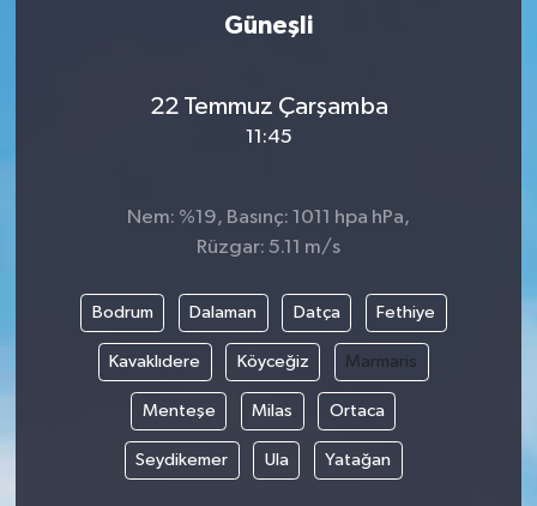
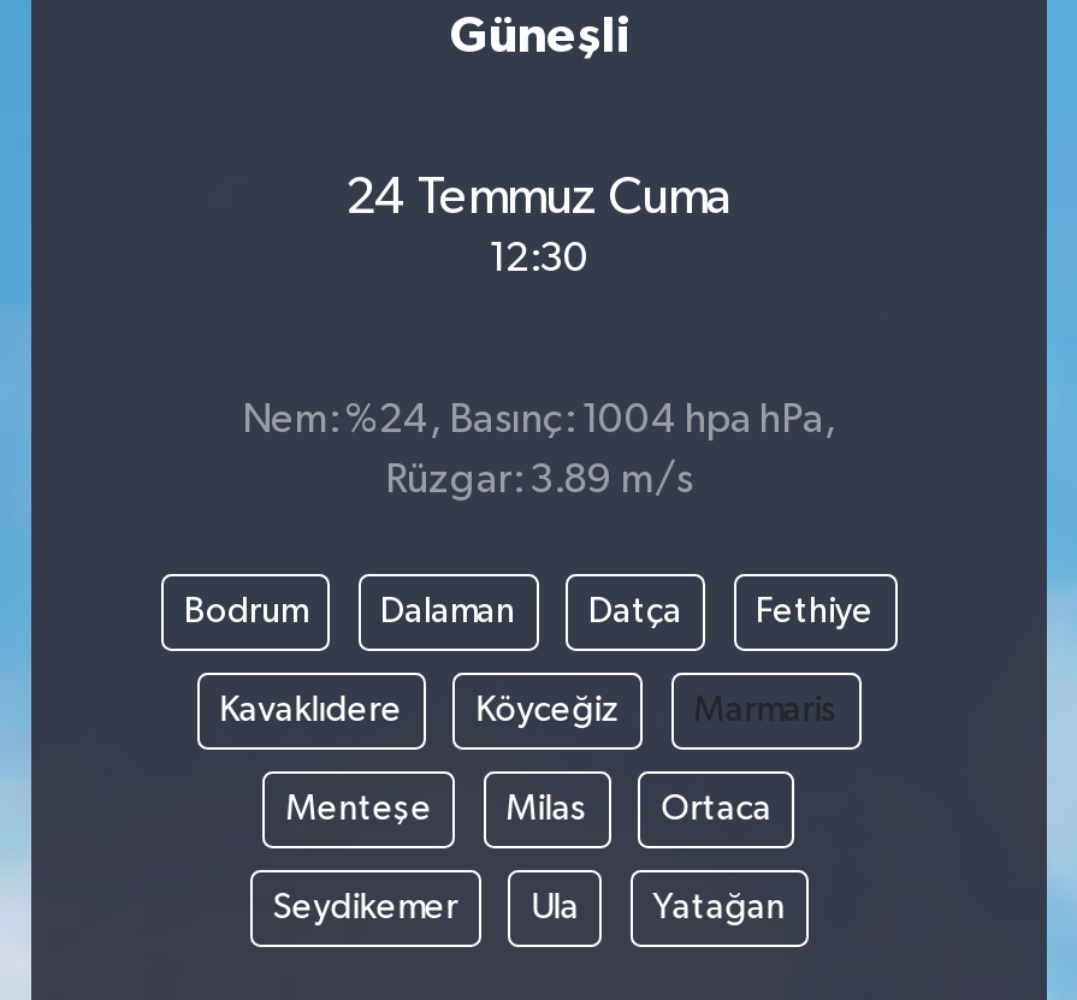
[149,93,388,119] 22 Temmuz Çarşamba -> [345,171,733,224] 24 Temmuz Cuma
[245,126,292,147] 11:45 -> [489,238,590,279] 12:30
[127,207,410,228] Nem: %19, Basınç: 1011 hpa hPa, -> [242,401,836,442] Nem: %24, Basınç: 1004 hpa hPa,
[197,237,340,258] Rüzgar: 5.11 m/s -> [385,461,693,502] Rüzgar: 3.89 m/s

